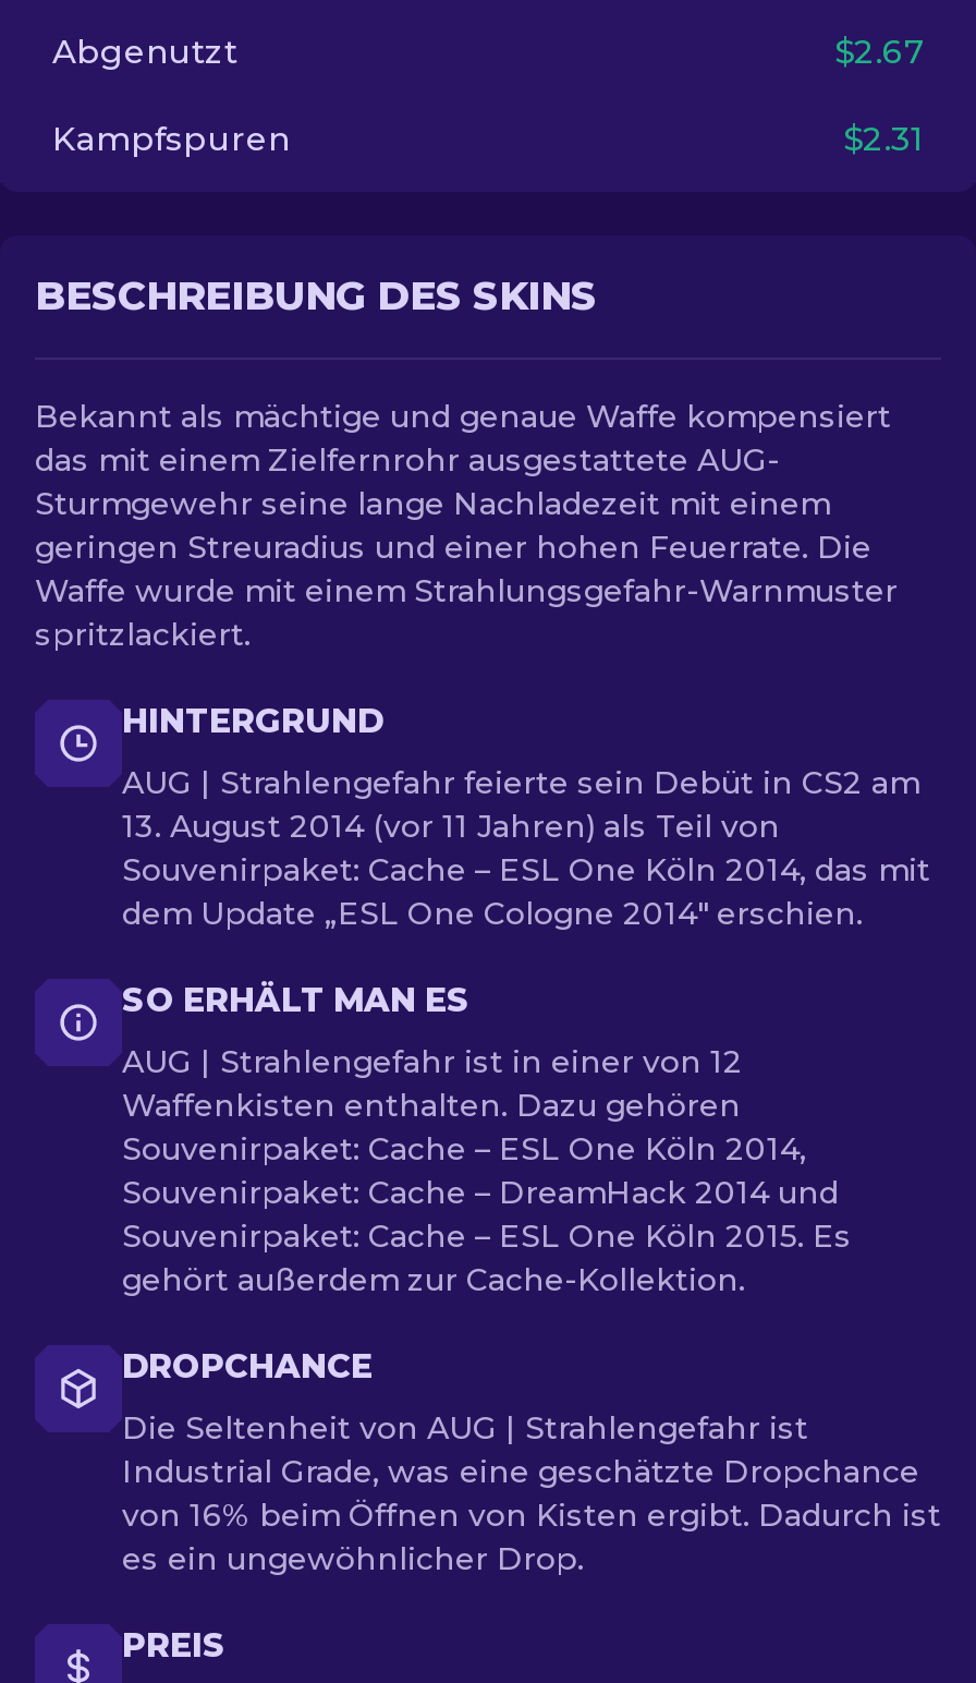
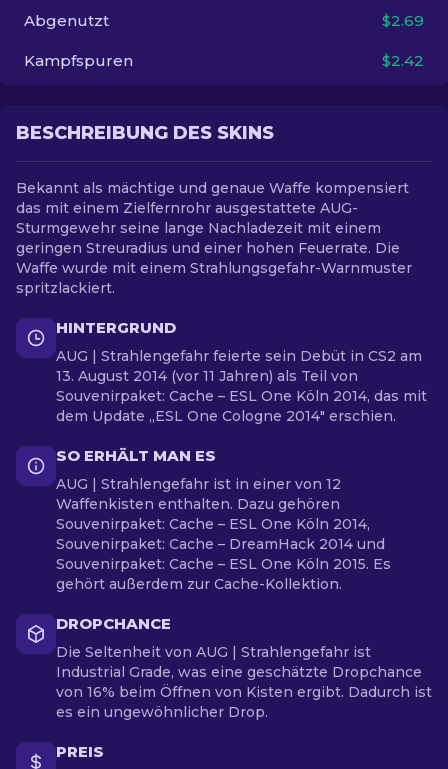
[834,31,924,72] $2.67 -> [382,11,424,30] $2.69
[843,118,924,159] $2.31 -> [382,51,424,70] $2.42

